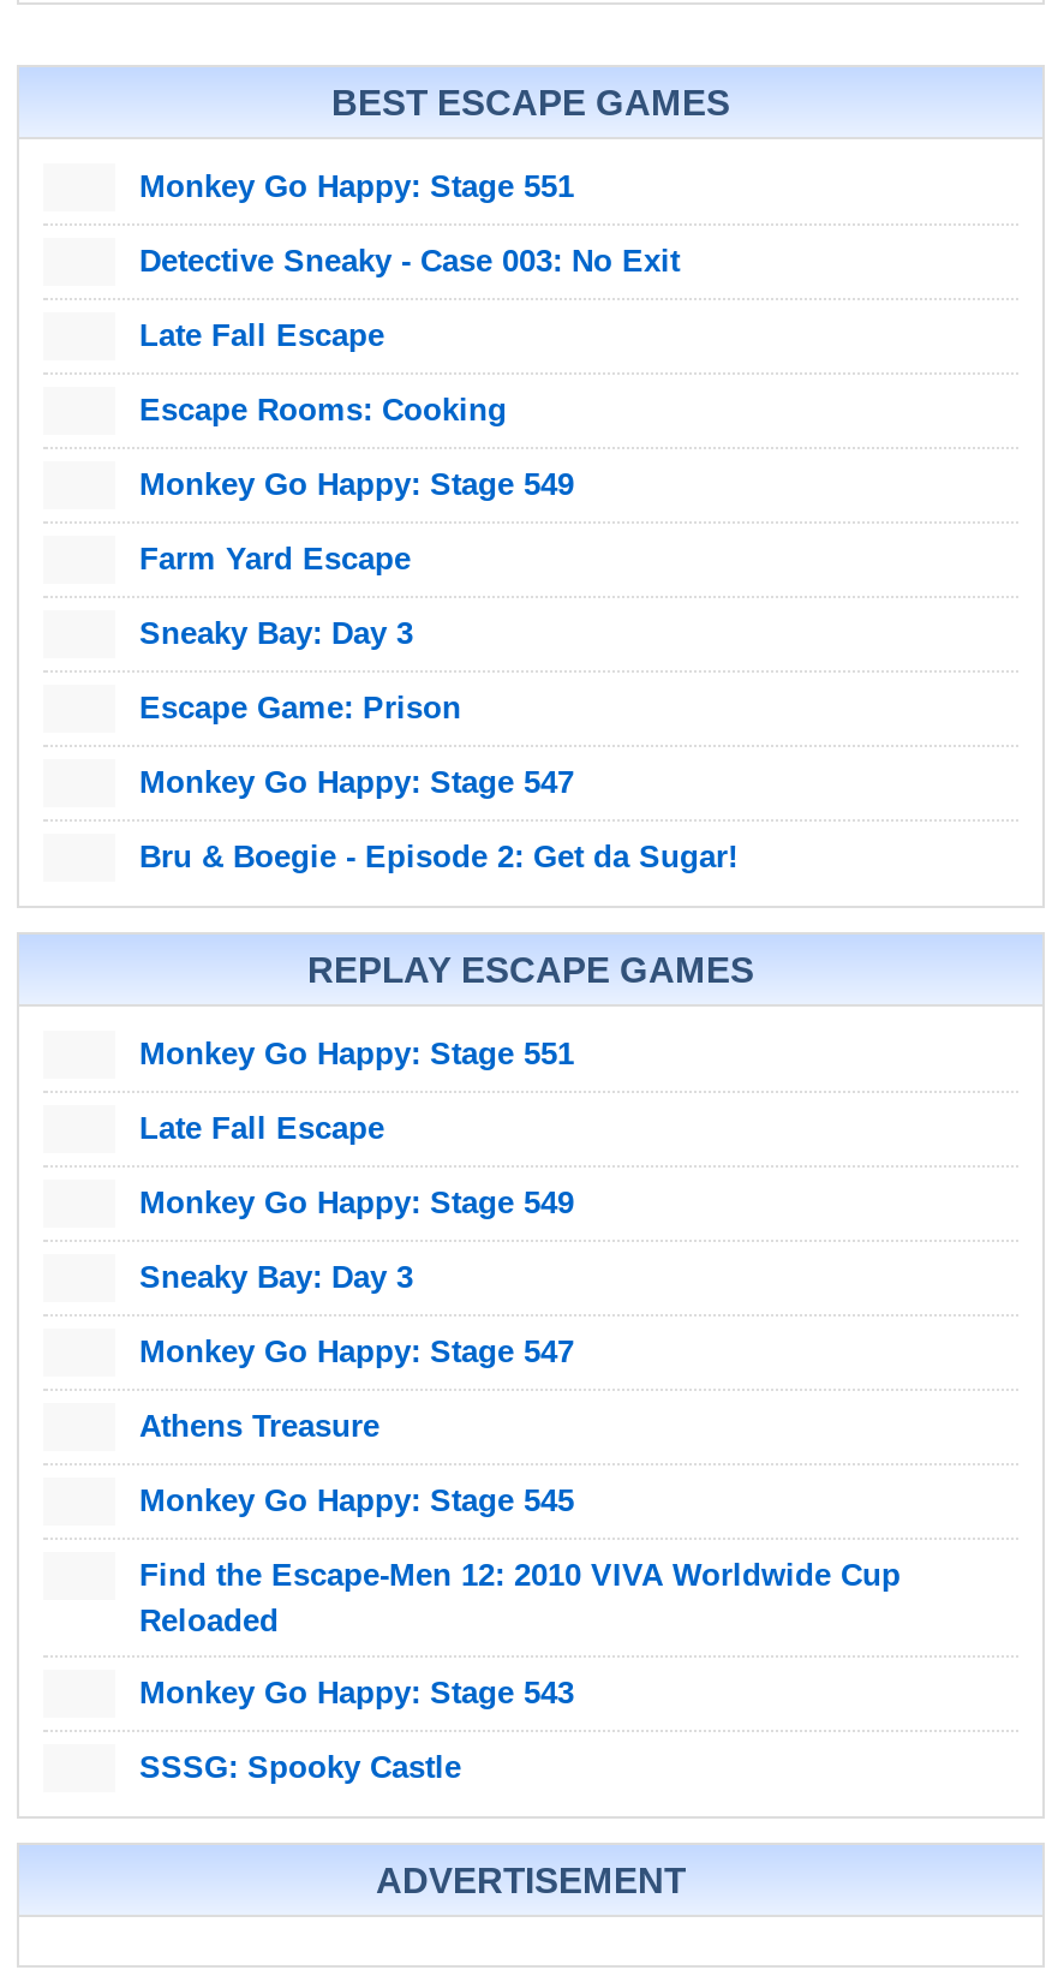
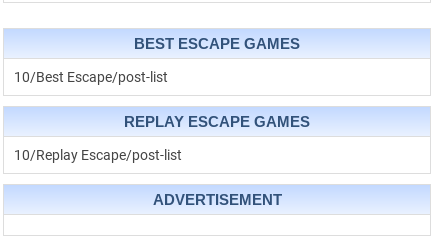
[139,168,737,875] Monkey Go Happy: Stage 551 | Detective Sneaky - Case 003: No Exit | Late Fall Escape | Escape Rooms: Cooking | Monkey Go Happy: Stage 549 | Farm Yard Escape | Sneaky Bay: Day 3 | Escape Game: Prison | Monkey Go Happy: Stage 547 | Bru & Boegie - Episode 2: Get da Sugar! -> [14,69,168,85] 10/Best Escape/post-list
[139,1036,901,1785] Monkey Go Happy: Stage 551 | Late Fall Escape | Monkey Go Happy: Stage 549 | Sneaky Bay: Day 3 | Monkey Go Happy: Stage 547 | Athens Treasure | Monkey Go Happy: Stage 545 | Find the Escape-Men 12: 2010 VIVA Worldwide Cup | Reloaded | Monkey Go Happy: Stage 543 | SSSG: Spooky Castle -> [14,147,182,163] 10/Replay Escape/post-list

